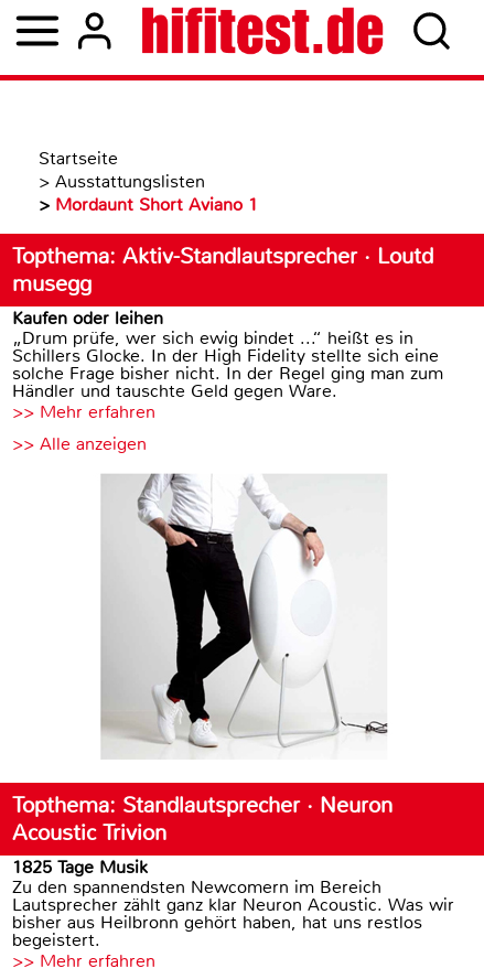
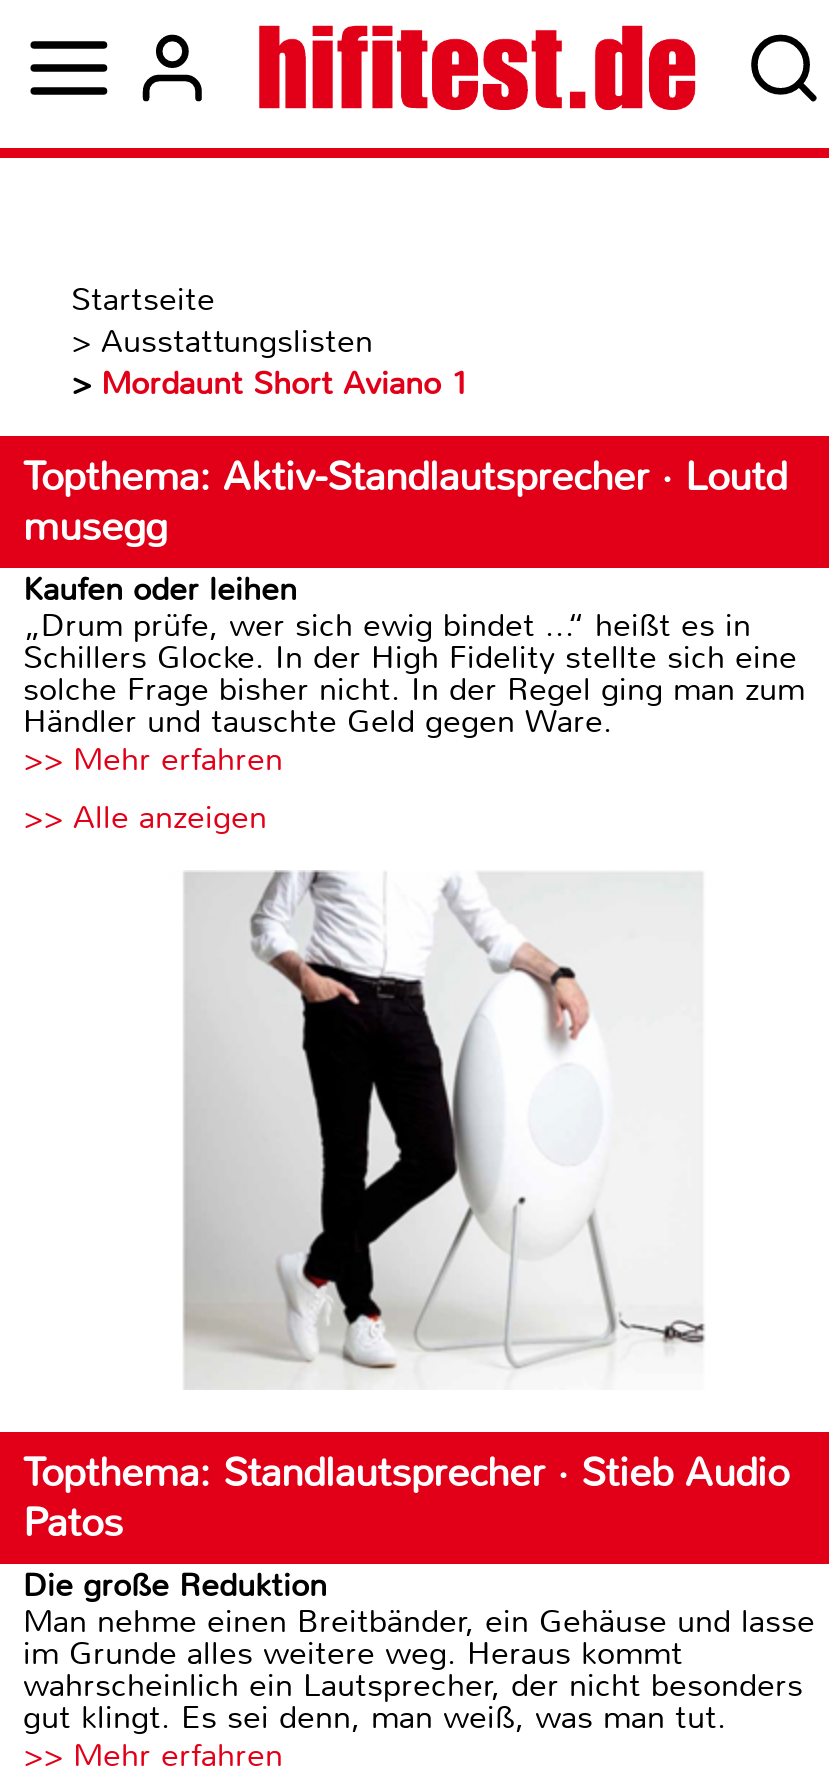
[12,792,454,951] Topthema: Standlautsprecher · Neuron | Acoustic Trivion | 1825 Tage Musik | Zu den spannendsten Newcomern im Bereich | Lautsprecher zählt ganz klar Neuron Acoustic. Was wir | bisher aus Heilbronn gehört haben, hat uns restlos | begeistert. -> [23,1448,815,1738] Topthema: Standlautsprecher · Stieb Audio | Patos | Die große Reduktion | Man nehme einen Breitbänder, ein Gehäuse und lasse | im Grunde alles weitere weg. Heraus kommt | wahrscheinlich ein Lautsprecher, der nicht besonders | gut klingt. Es sei denn, man weiß, was man tut.

